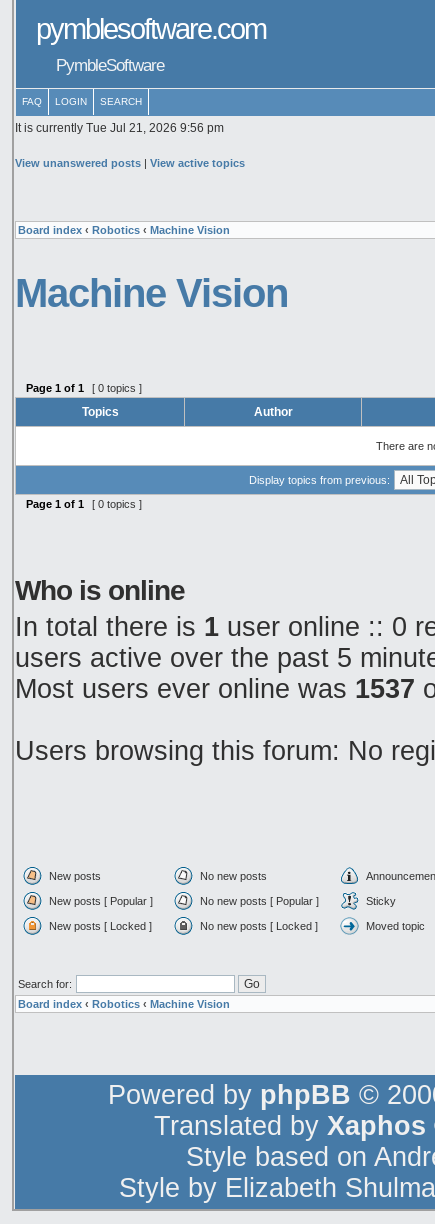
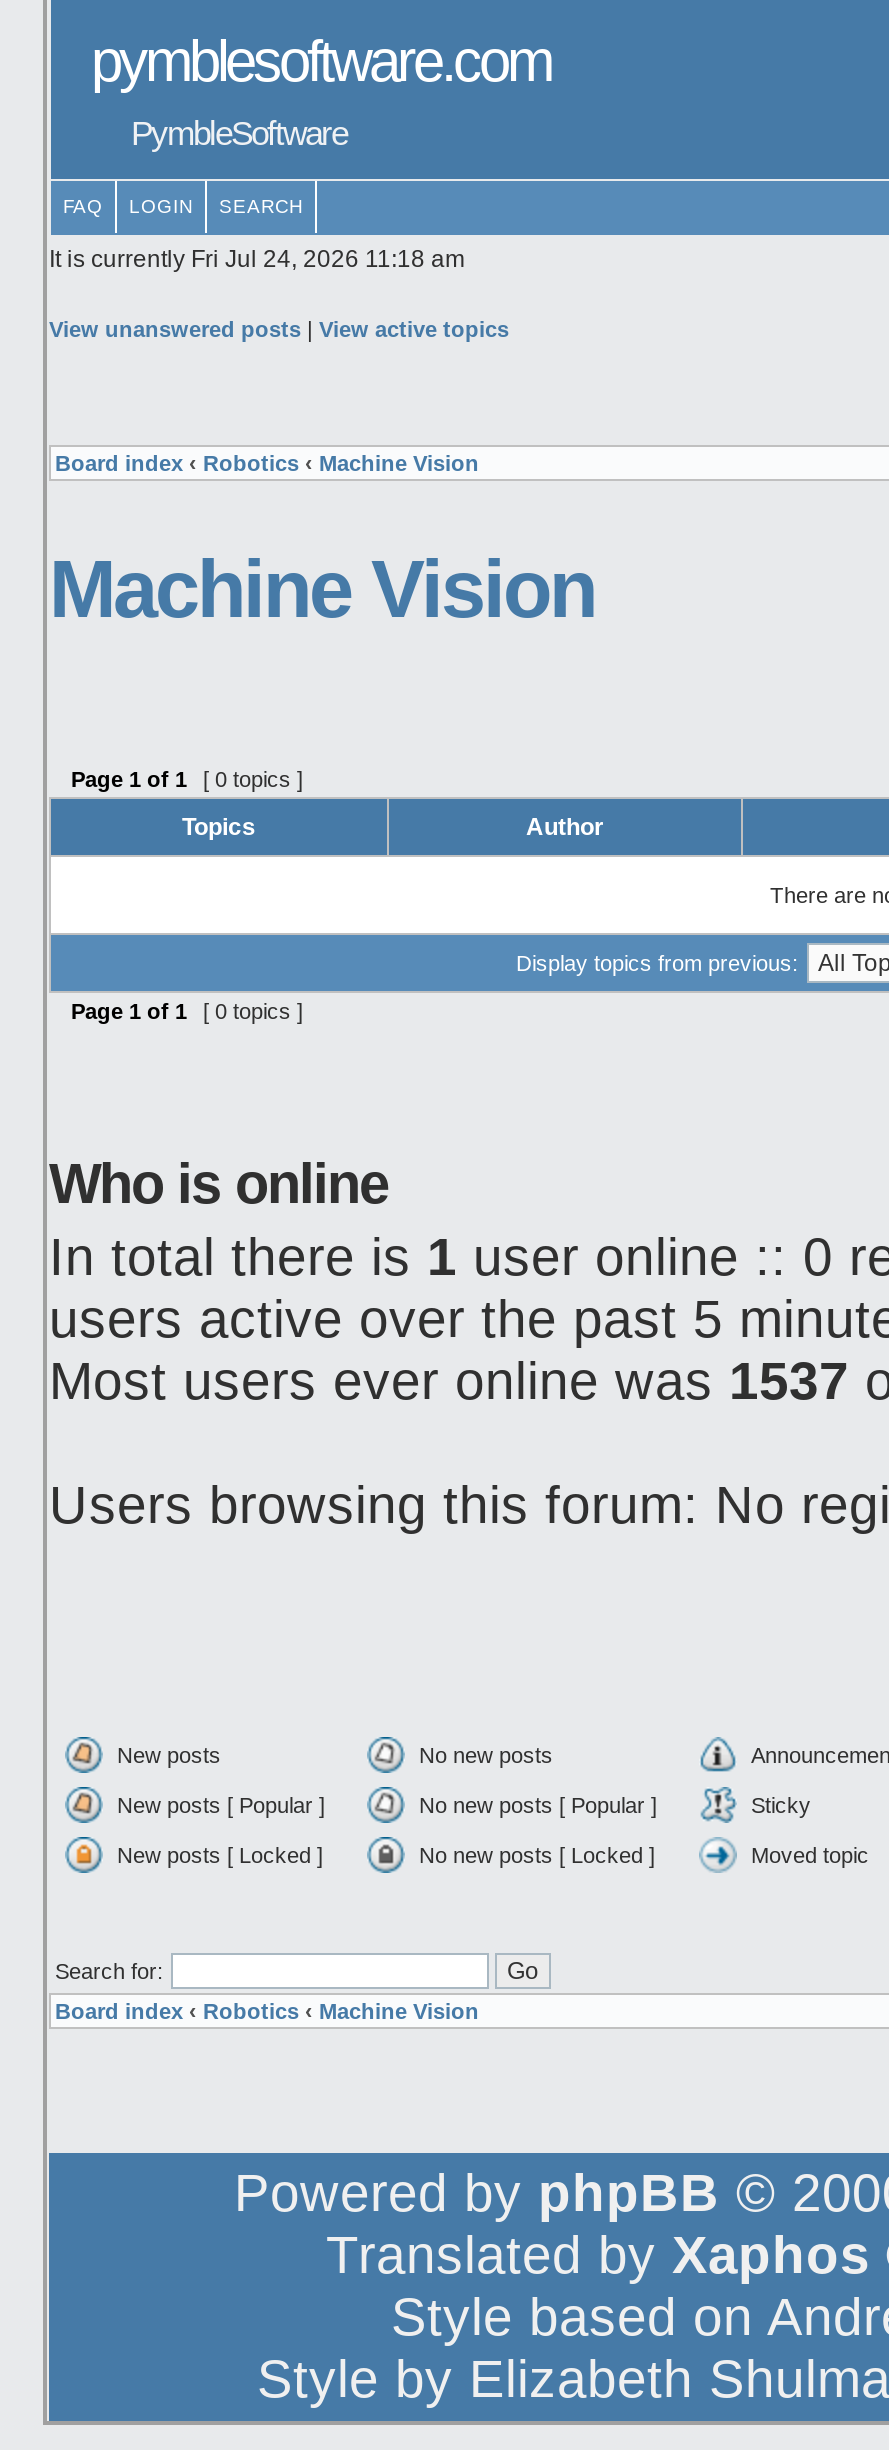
[15,121,227,135] It is currently Tue Jul 21, 2026 9:56 pm -> [49,245,471,273] It is currently Fri Jul 24, 2026 11:18 am

